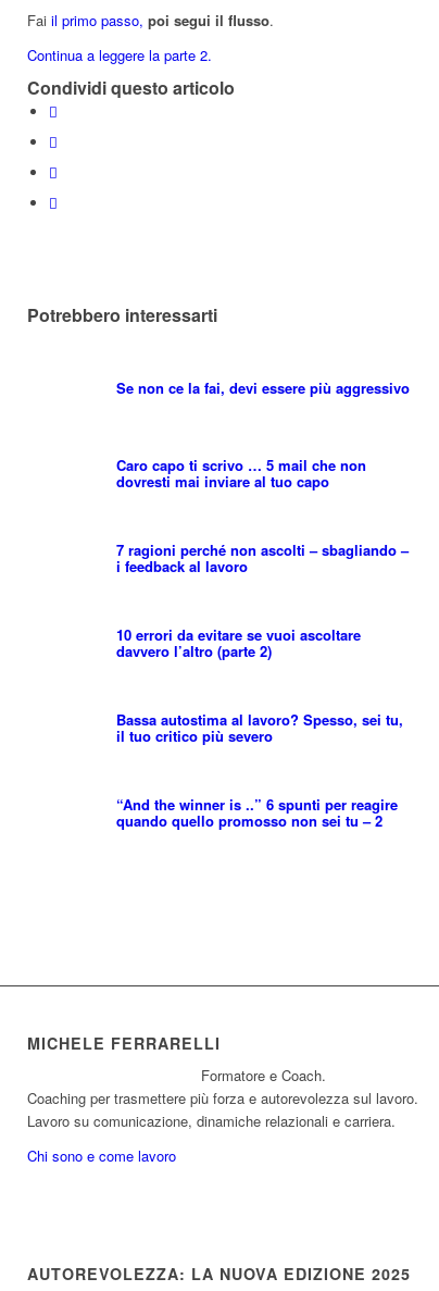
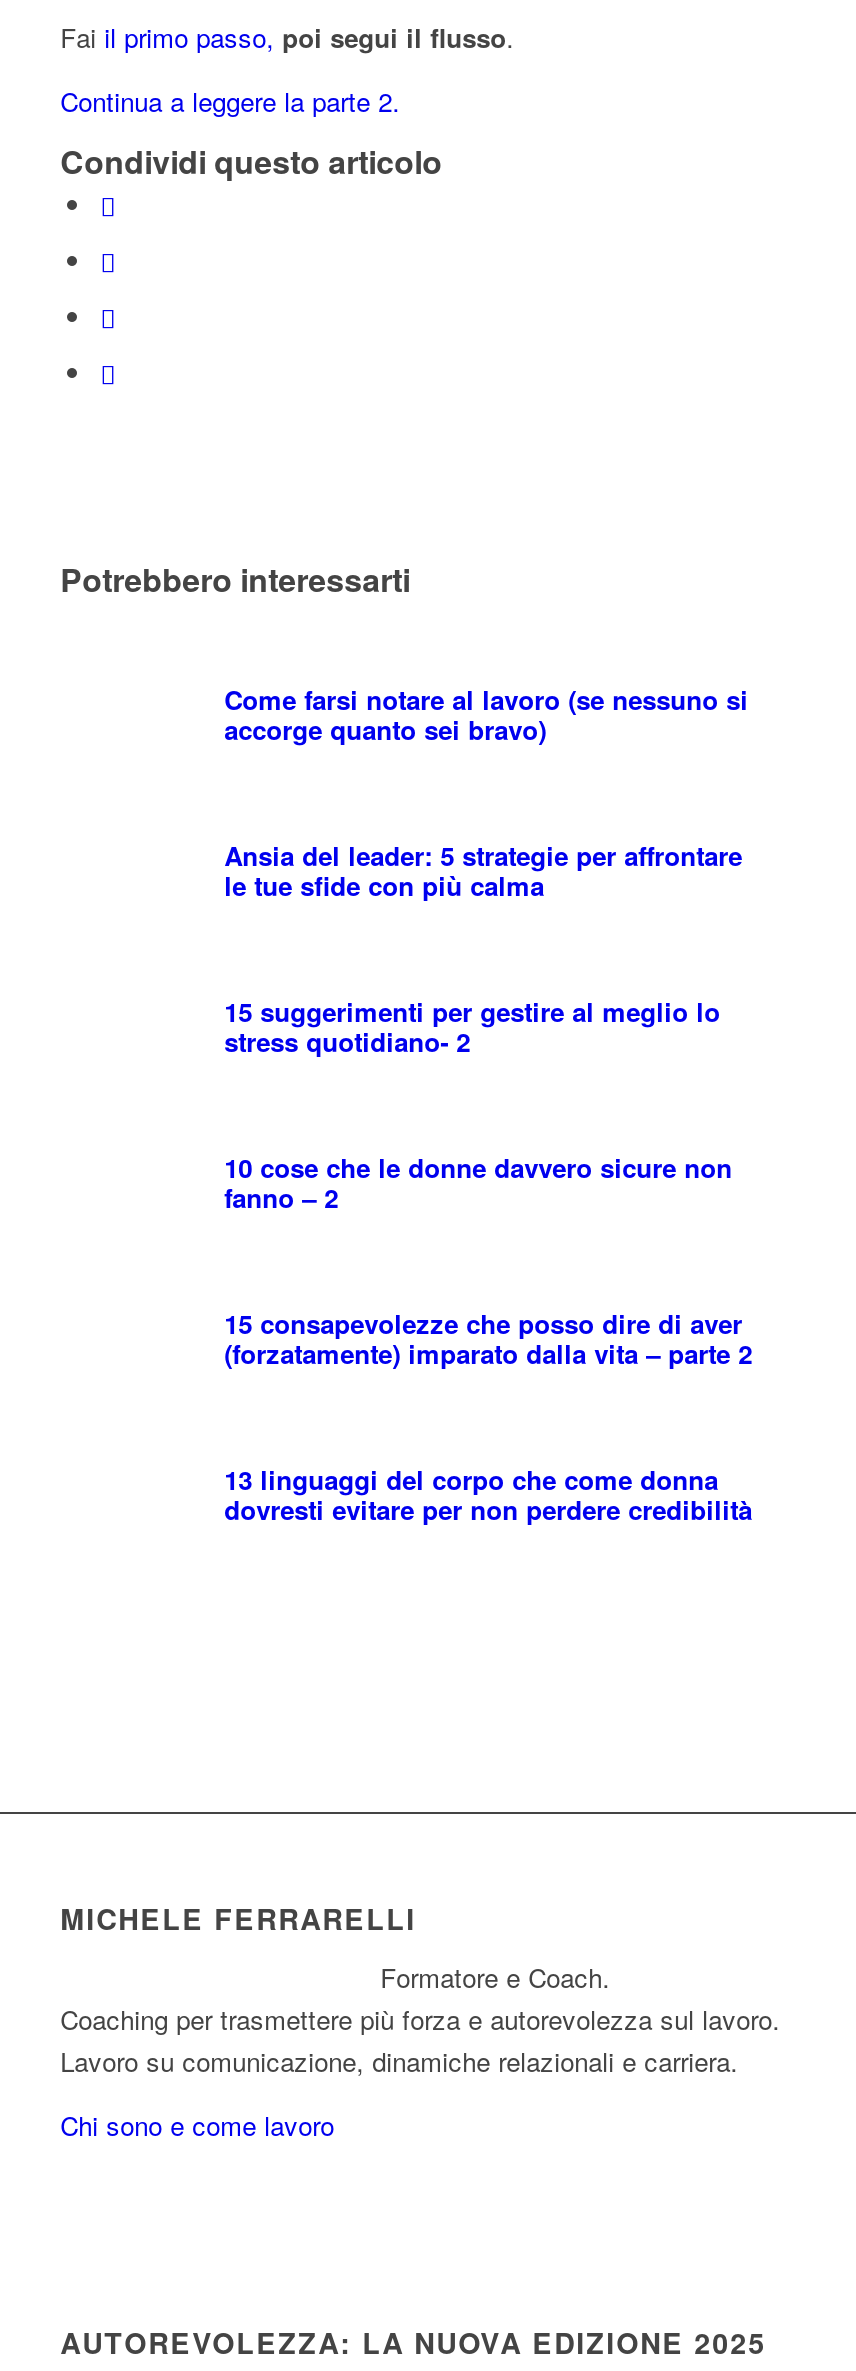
[116,378,409,398] Se non ce la fai, devi essere più aggressivo -> [224,680,748,748] Come farsi notare al lavoro (se nessuno si | accorge quanto sei bravo)
[116,455,366,492] Caro capo ti scrivo … 5 mail che non | dovresti mai inviare al tuo capo -> [224,836,742,904] Ansia del leader: 5 strategie per affrontare | le tue sfide con più calma
[116,540,408,577] 7 ragioni perché non ascolti – sbagliando – | i feedback al lavoro -> [224,992,720,1060] 15 suggerimenti per gestire al meglio lo | stress quotidiano- 2
[116,624,360,661] 10 errori da evitare se vuoi ascoltare | davvero l’altro (parte 2) -> [224,1148,732,1216] 10 cose che le donne davvero sicure non | fanno – 2
[116,709,403,746] Bassa autostima al lavoro? Spesso, sei tu, | il tuo critico più severo -> [224,1304,752,1372] 15 consapevolezze che posso dire di aver | (forzatamente) imparato dalla vita – parte 2
[116,794,397,831] “And the winner is ..” 6 spunti per reagire | quando quello promosso non sei tu – 2 -> [224,1460,752,1528] 13 linguaggi del corpo che come donna | dovresti evitare per non perdere credibilità

